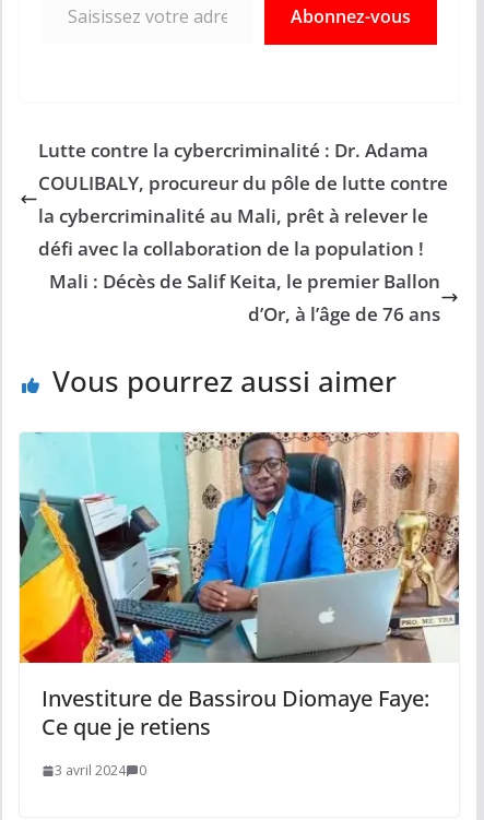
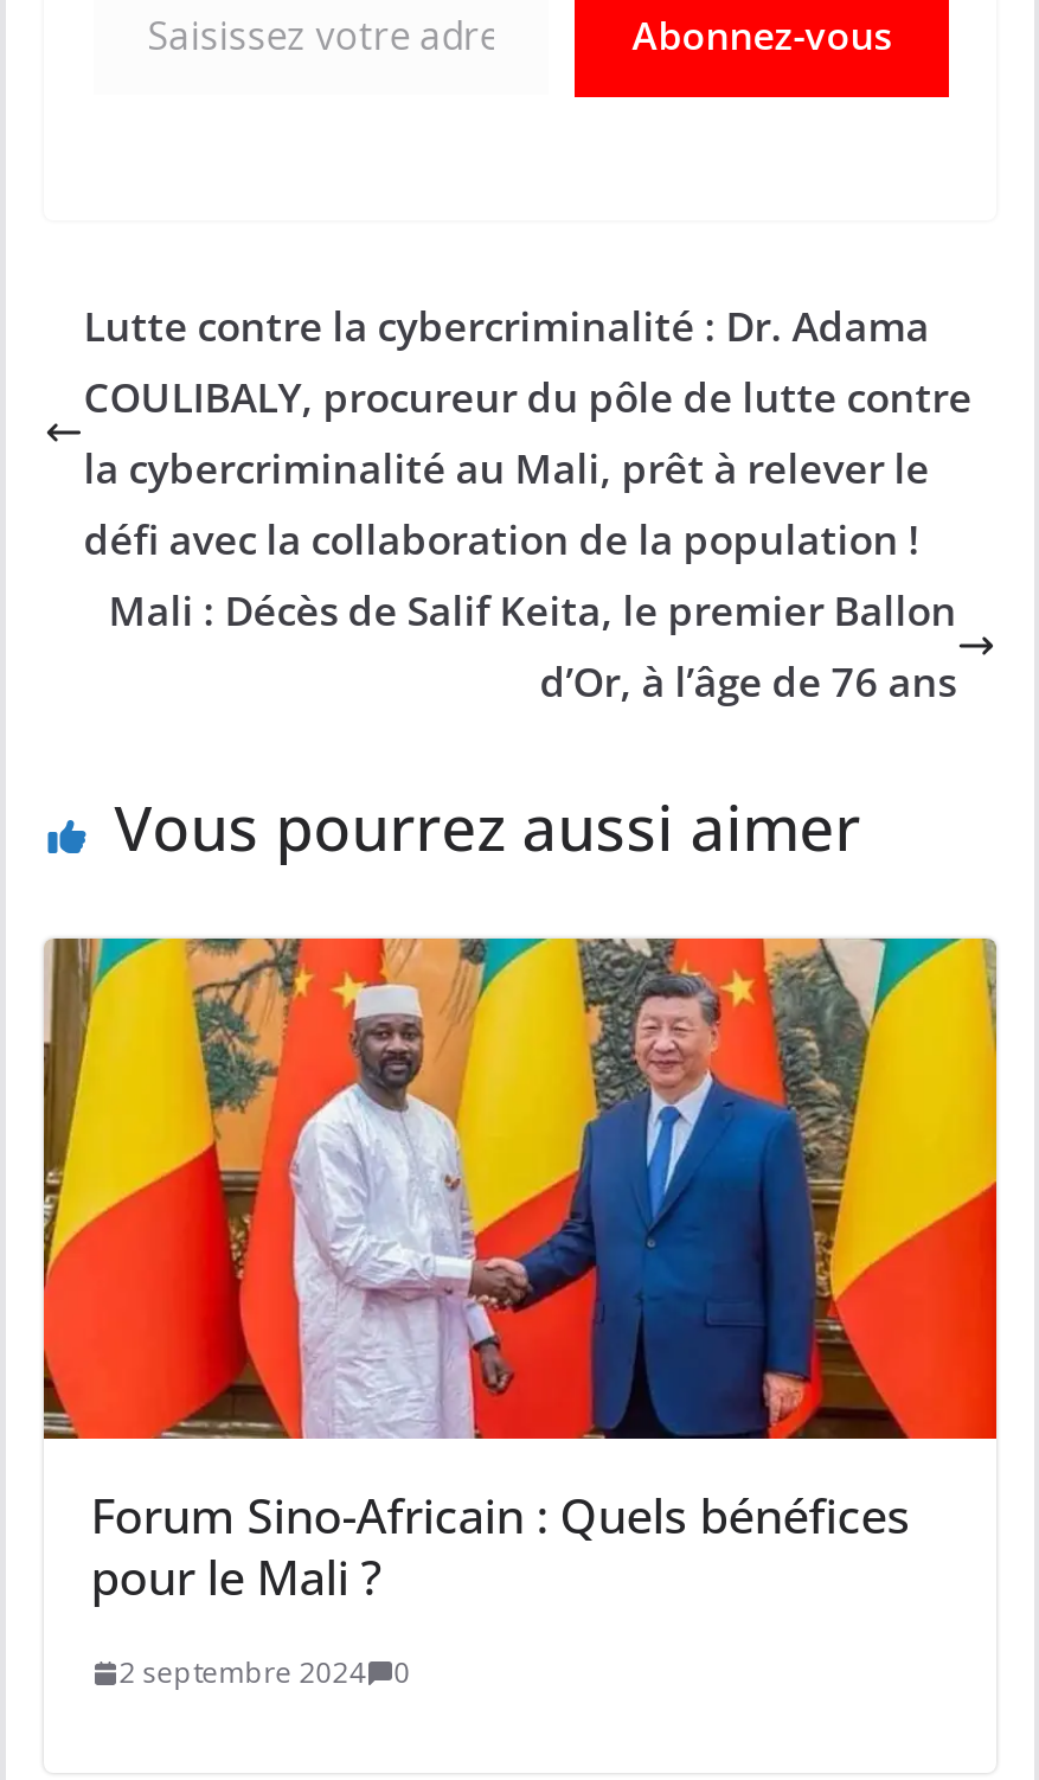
[19,431,460,742] [image] | Investiture de Bassirou Diomaye Faye: | Ce que je retiens -> [41,936,999,1610] [image] | Forum Sino-Africain : Quels bénéfices | pour le Mali ?
[54,761,146,780] 3 avril 2024 0 -> [119,1652,410,1693] 2 septembre 2024 0

